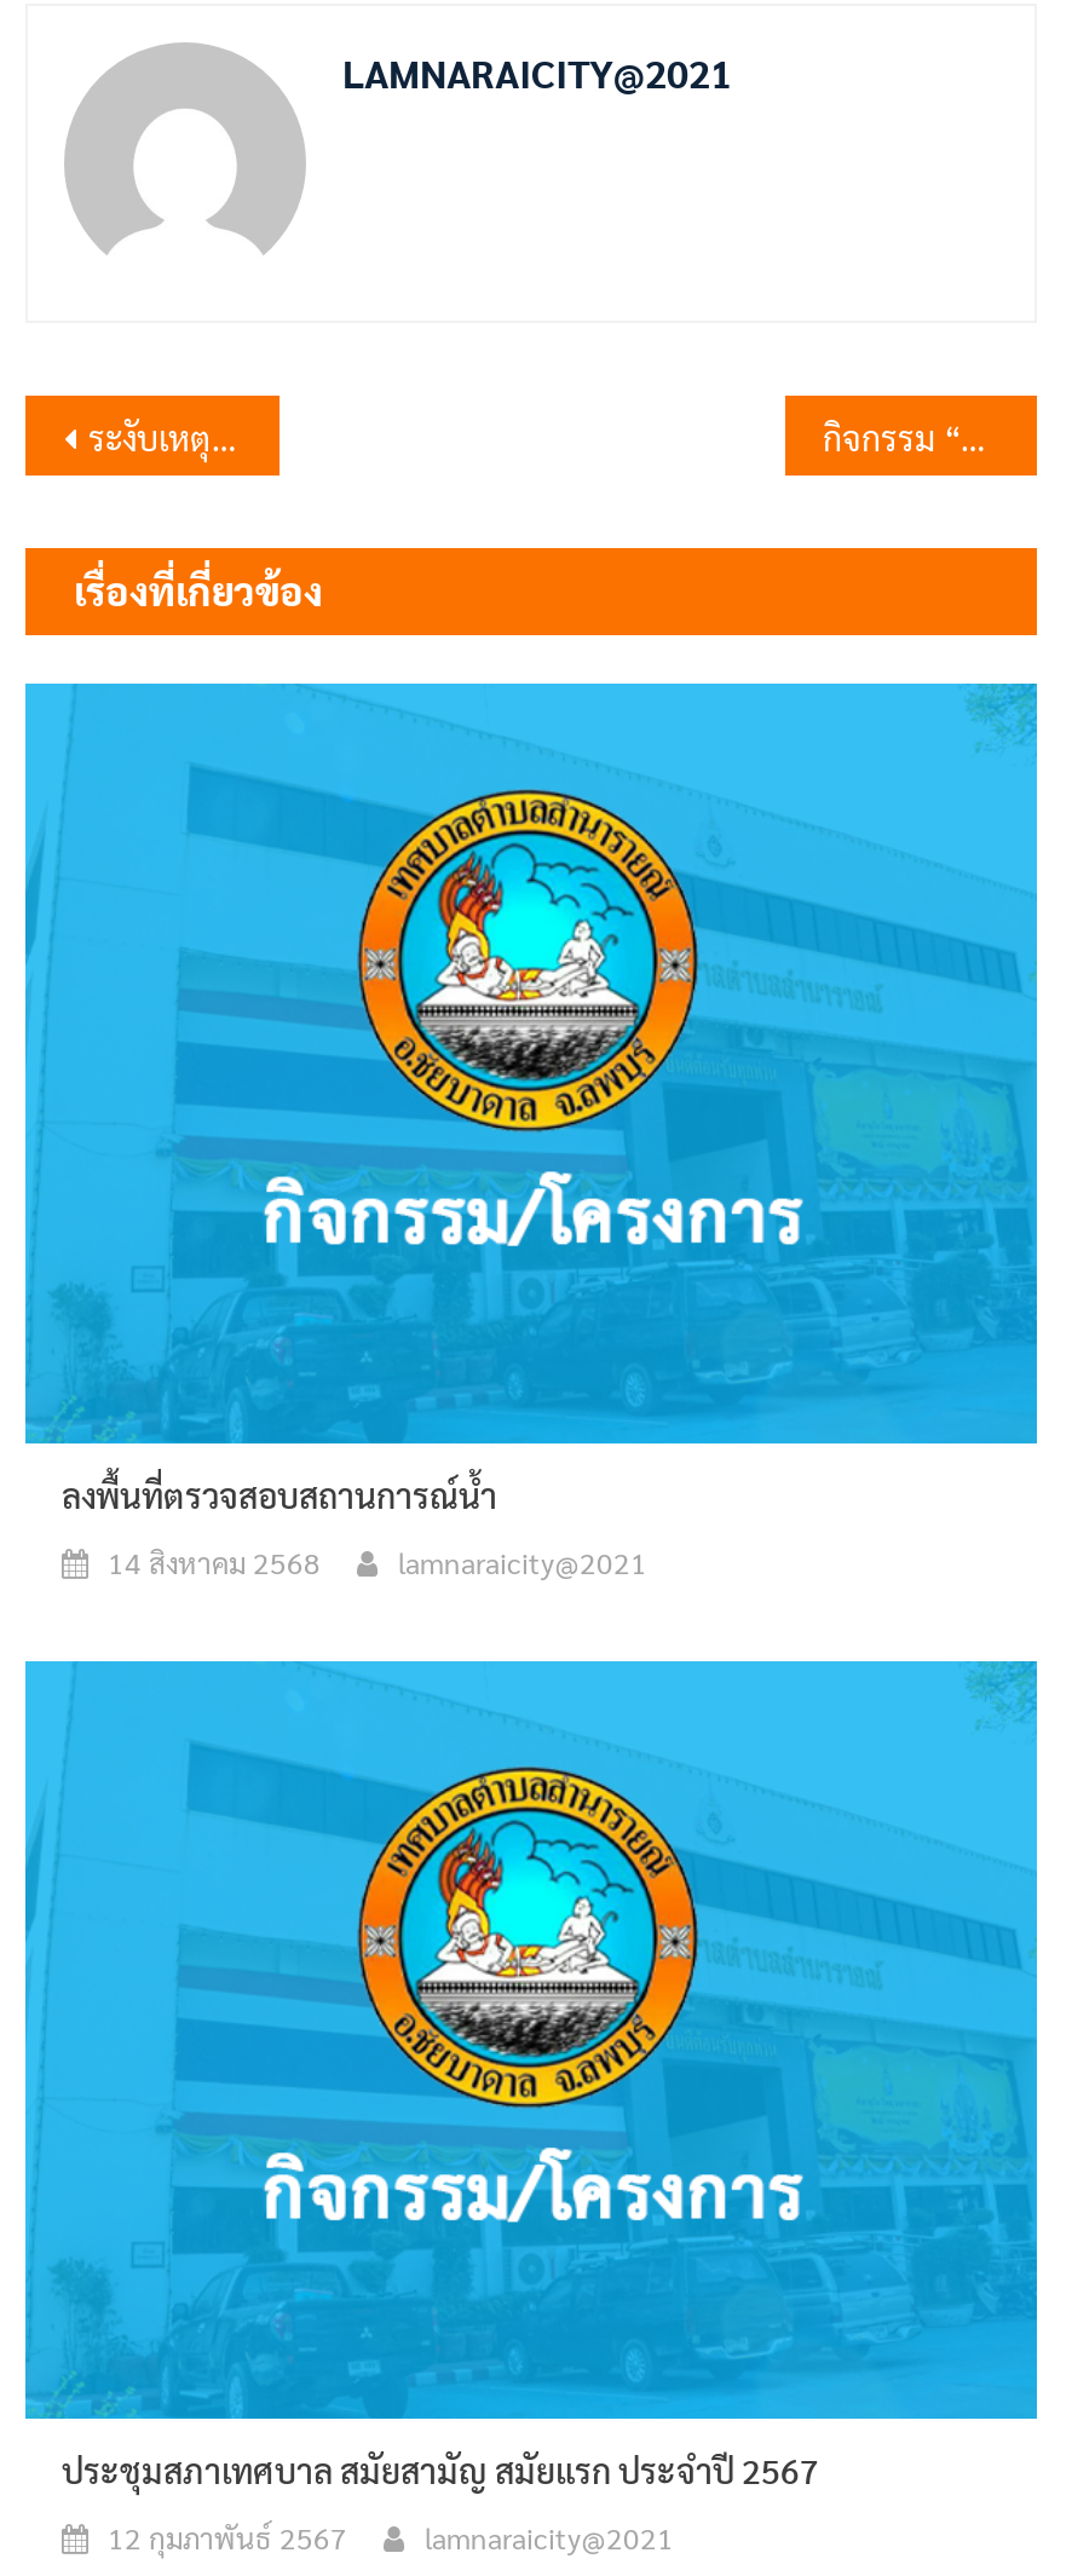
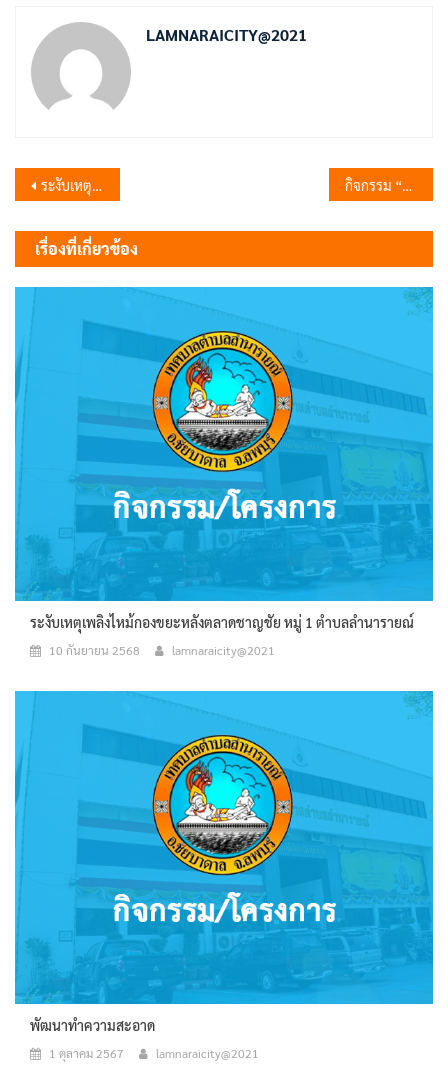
[62,1473,497,1516] ลงพื้นที่ตรวจสอบสถานการณ์น้ำ -> [30,613,414,631] ระงับเหตุเพลิงไหม้กองขยะหลังตลาดชาญชัย หมู่ 1 ตำบลลำนารายณ์
[108,1543,321,1581] 14 สิงหาคม 2568 -> [49,642,140,658] 10 กันยายน 2568
[62,2449,819,2493] ประชุมสภาเทศบาล สมัยสามัญ สมัยแรก ประจำปี 2567 -> [30,1016,155,1034] พัฒนาทำความสะอาด
[108,2519,347,2558] 12 กุมภาพันธ์ 2567 -> [49,1045,124,1061] 1 ตุลาคม 2567

